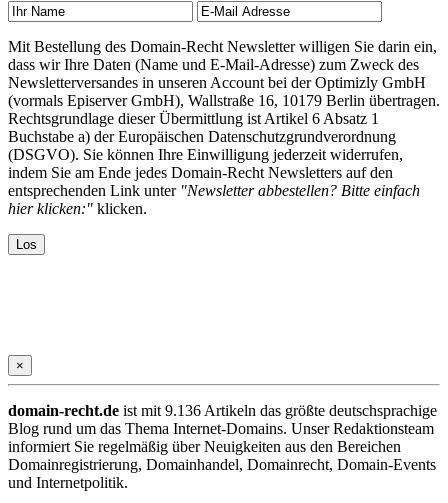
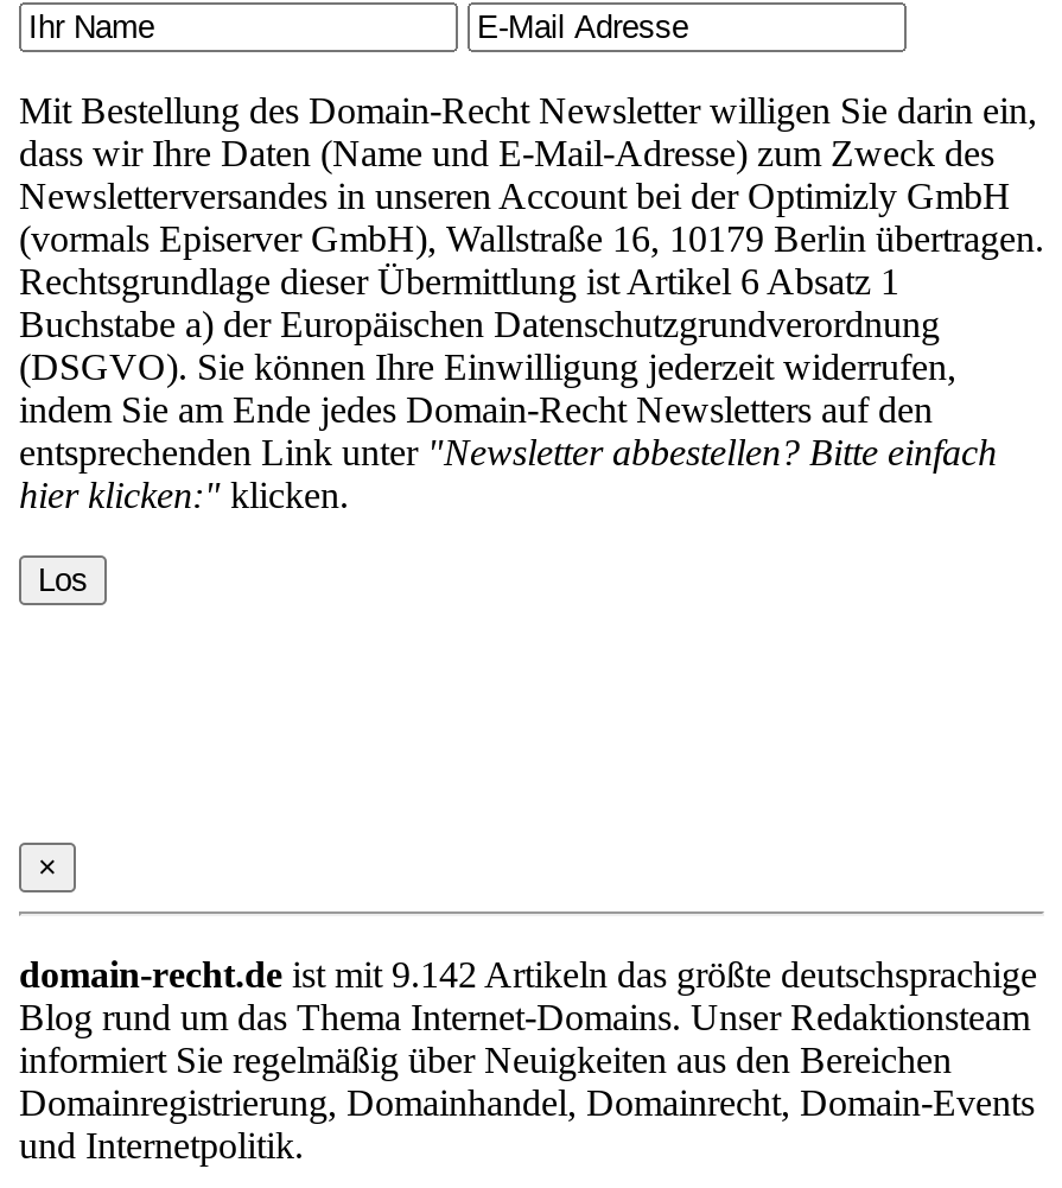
[8,402,437,419] domain-recht.de ist mit 9.136 Artikeln das größte deutschsprachige -> [19,955,1037,995] domain-recht.de ist mit 9.142 Artikeln das größte deutschsprachige

